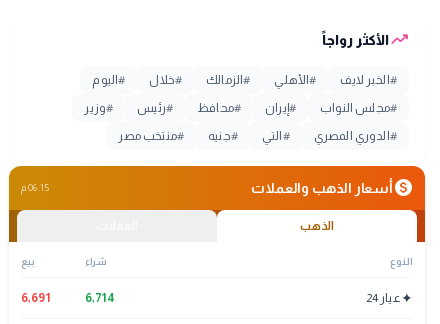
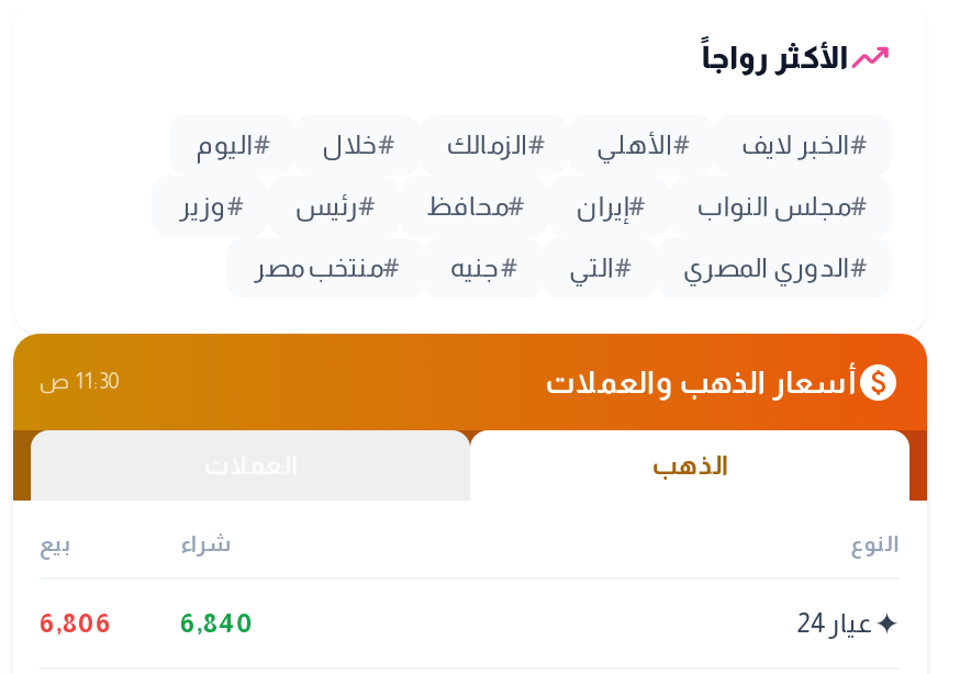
[28,182,49,193] 06:15 م -> [75,369,119,393] 11:30 ص
[21,291,50,305] 6,691 -> [40,607,112,638] 6,806
[85,291,115,305] 6,714 -> [180,607,254,638] 6,840

